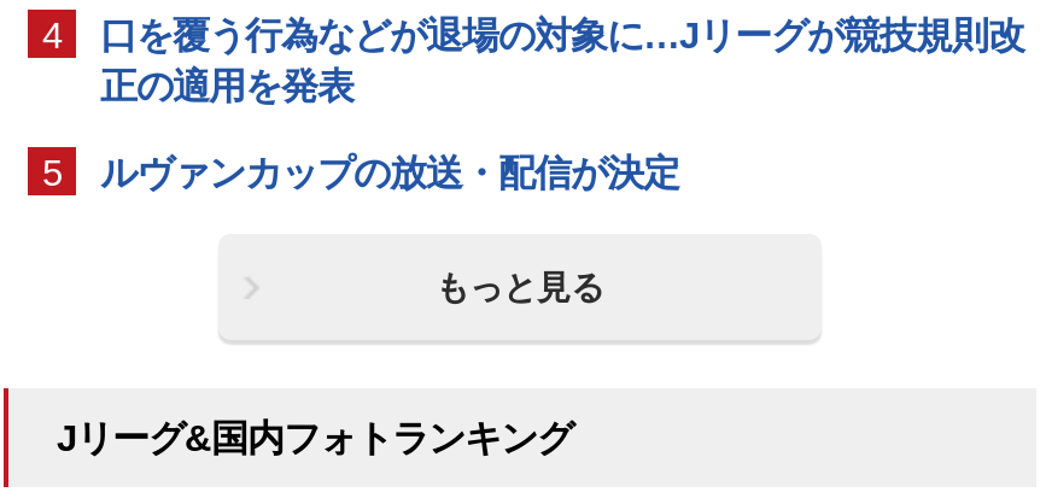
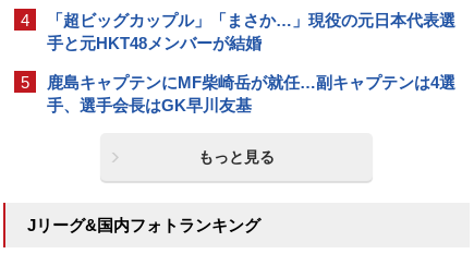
[100,15,1024,107] 口を覆う行為などが退場の対象に…Jリーグが競技規則改 | 正の適用を発表 -> [47,11,455,53] 「超ビッグカップル」「まさか…」現役の元日本代表選 | 手と元HKT48メンバーが結婚
[100,153,679,194] ルヴァンカップの放送・配信が決定 -> [47,73,455,115] 鹿島キャプテンにMF柴崎岳が就任…副キャプテンは4選 | 手、選手会長はGK早川友基

